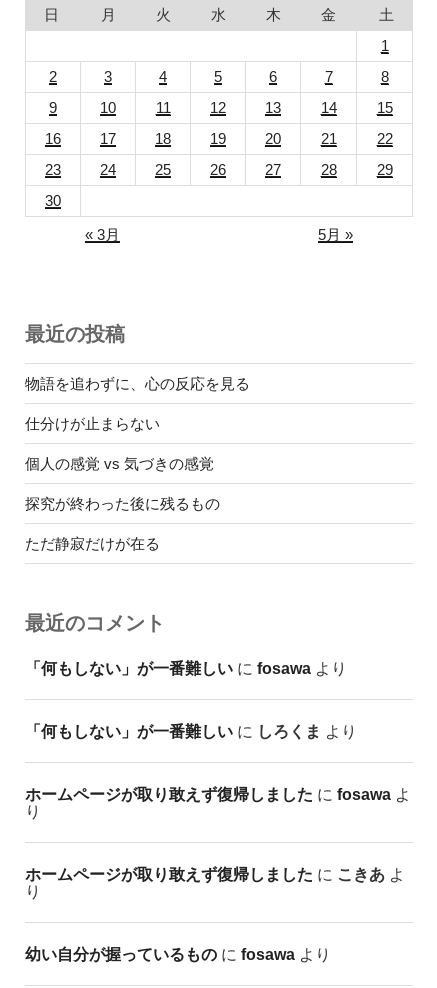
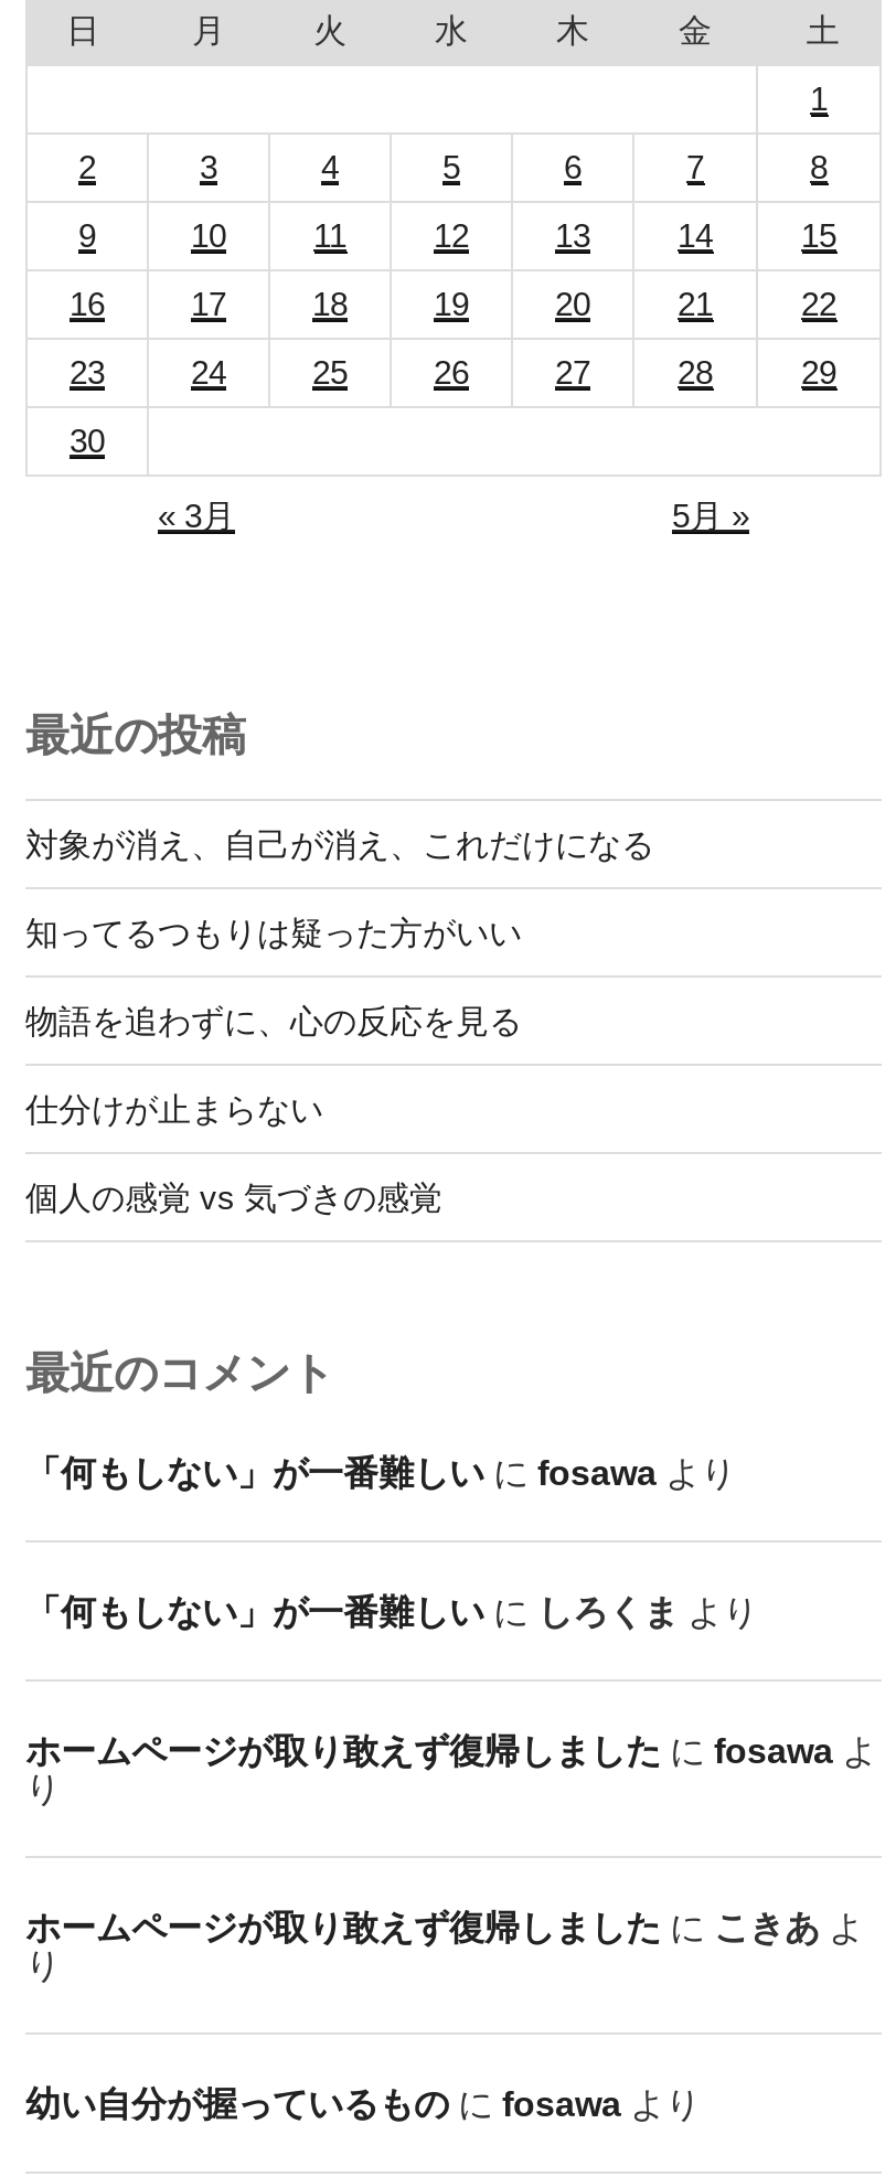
none -> [25,825,654,950] 対象が消え、自己が消え、これだけになる | 知ってるつもりは疑った方がいい
moved [25,375,250,472] -> [25,1001,522,1215]: 物語を追わずに、心の反応を見る | 仕分けが止まらない | 個人の感覚 vs 気づきの感覚
[25,495,220,552] 探究が終わった後に残るもの | ただ静寂だけが在る -> none

